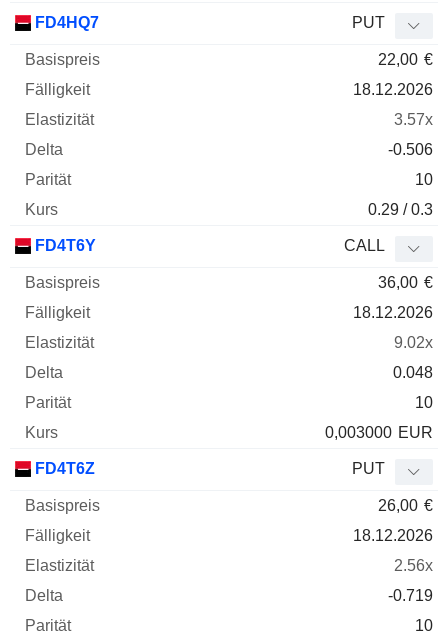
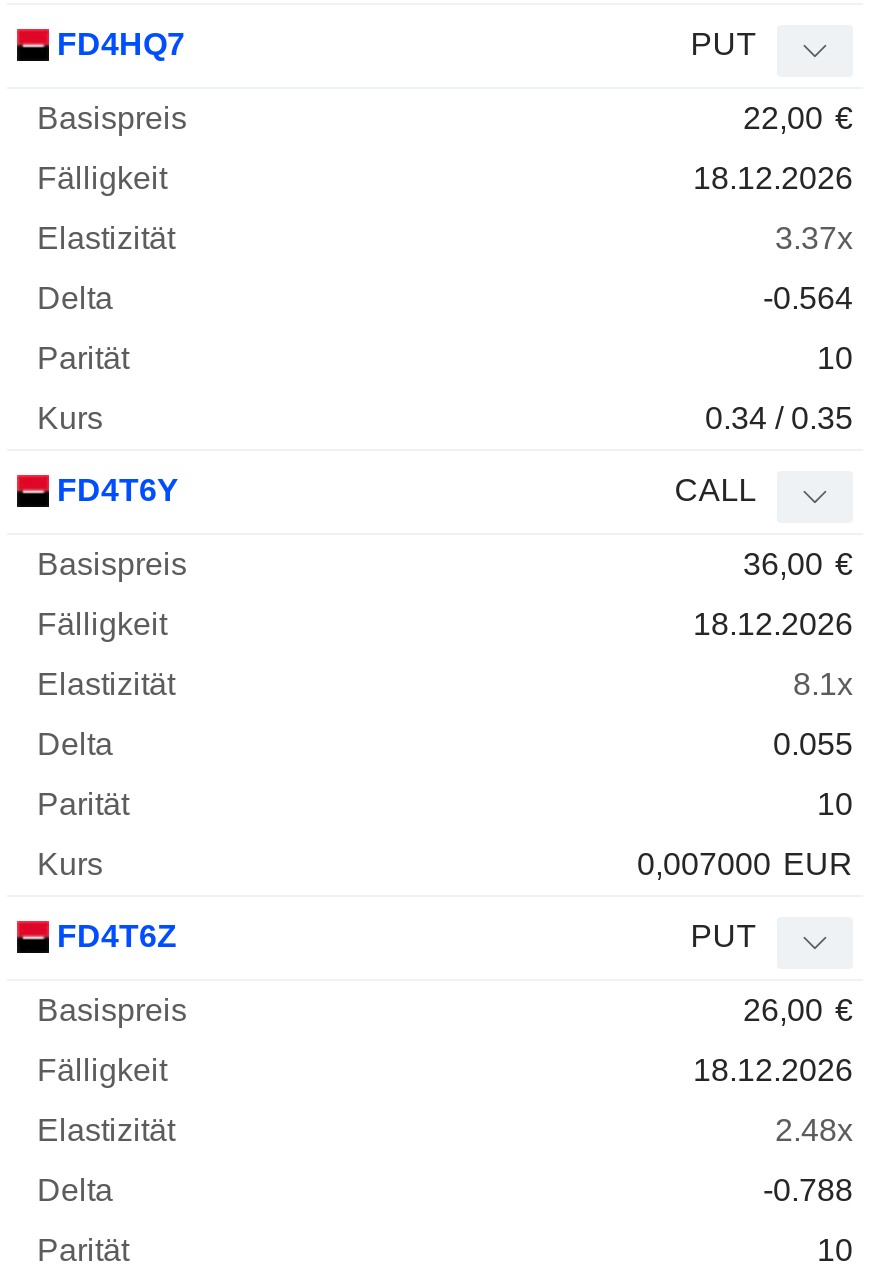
[394,111,433,128] 3.57x -> [775,221,853,255] 3.37x
[388,141,433,158] -0.506 -> [763,281,853,315] -0.564
[368,201,433,218] 0.29 / 0.3 -> [705,401,853,435] 0.34 / 0.35
[394,334,433,351] 9.02x -> [793,667,853,701] 8.1x
[393,364,433,381] 0.048 -> [773,727,853,761] 0.055
[325,424,433,441] 0,003000 EUR -> [637,847,853,881] 0,007000 EUR
[394,557,433,574] 2.56x -> [775,1113,853,1147] 2.48x
[388,587,433,604] -0.719 -> [763,1173,853,1207] -0.788

